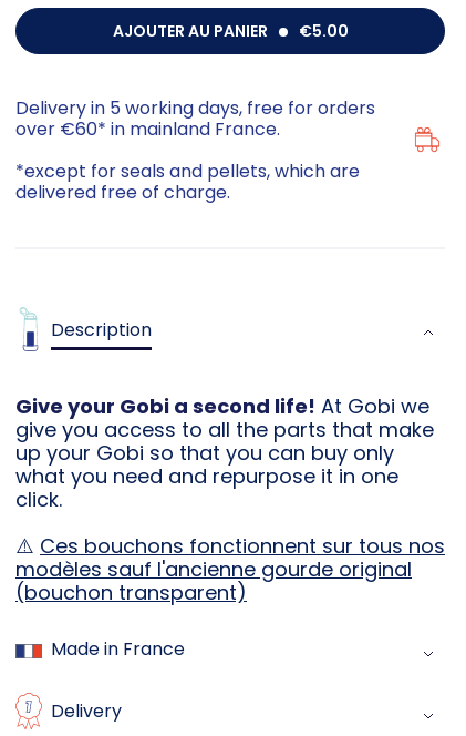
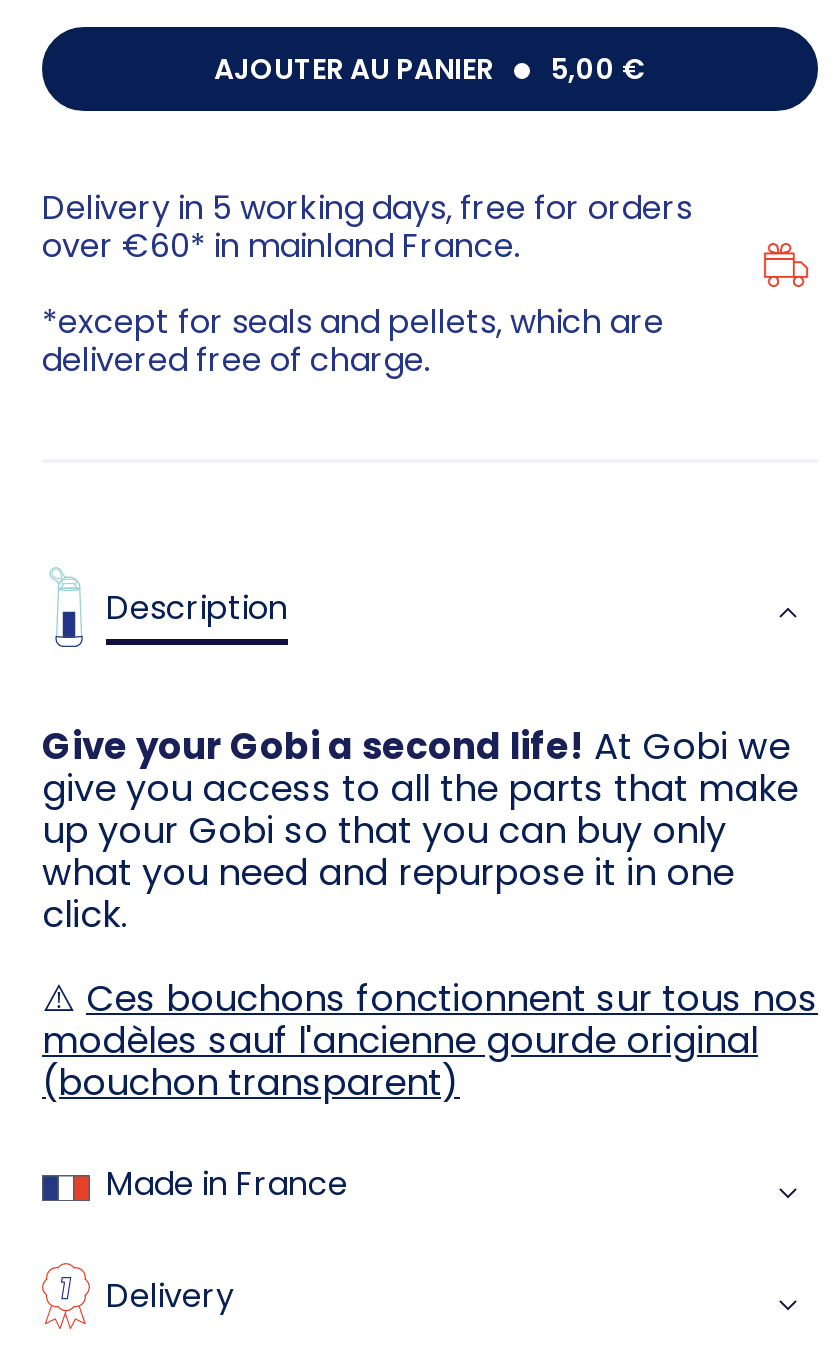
[112,20,348,42] AJOUTER AU PANIER €5.00 -> [214,49,646,89] AJOUTER AU PANIER 5,00 €

